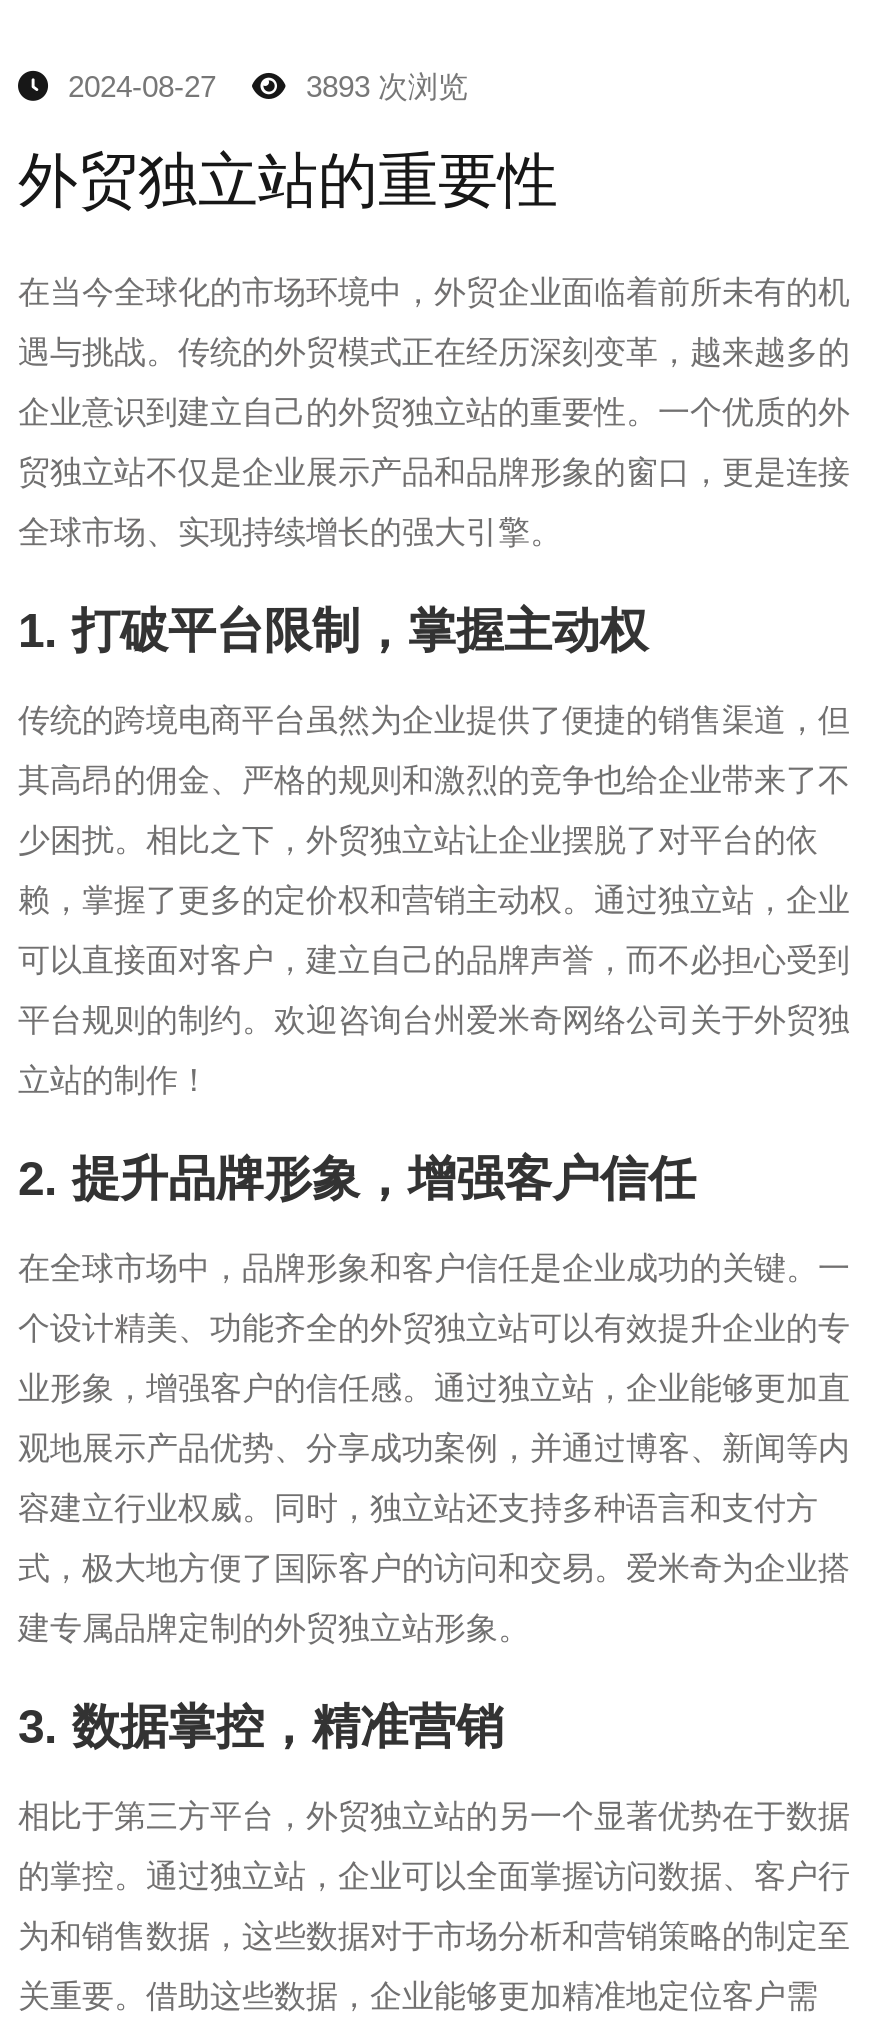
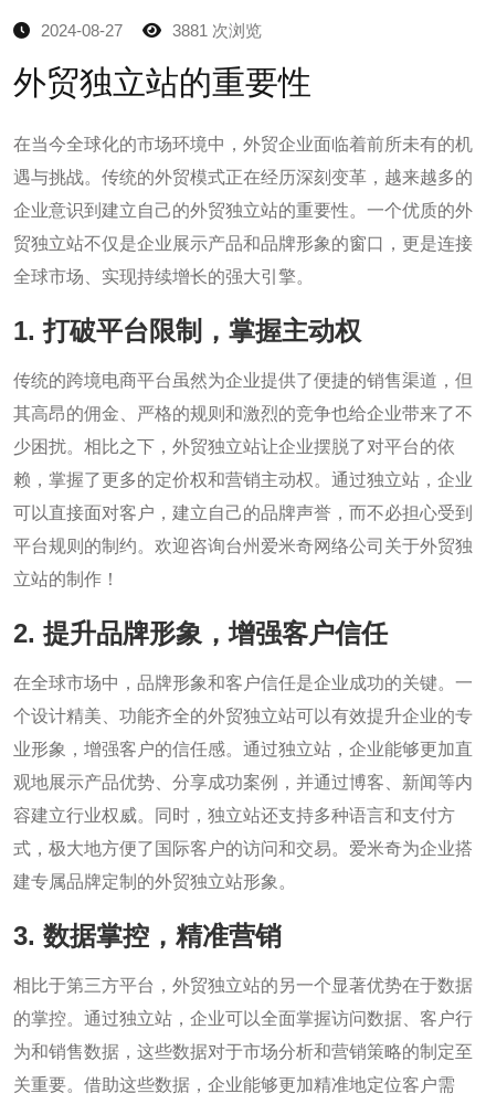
[298,69,468,103] 3893 次浏览 -> [168,21,262,40] 3881 次浏览

